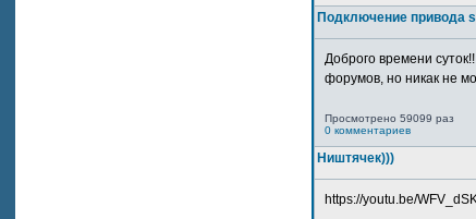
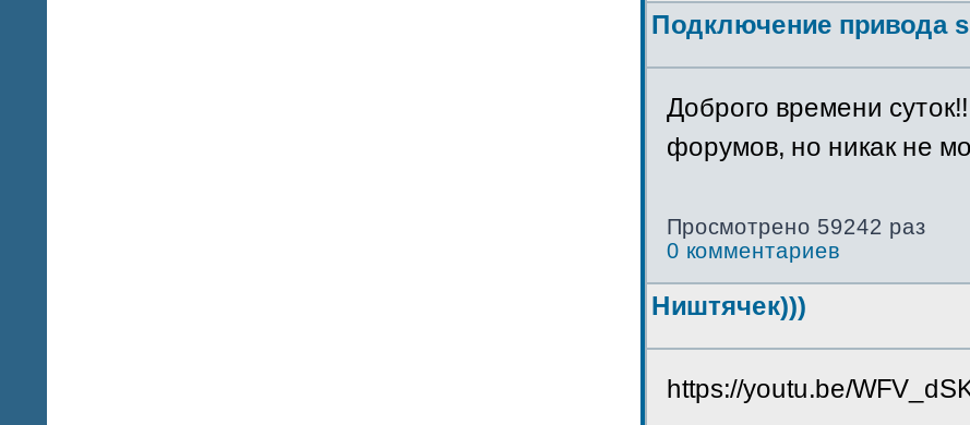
[325,112,454,124] Просмотрено 59099 раз -> [667,215,926,239] Просмотрено 59242 раз

